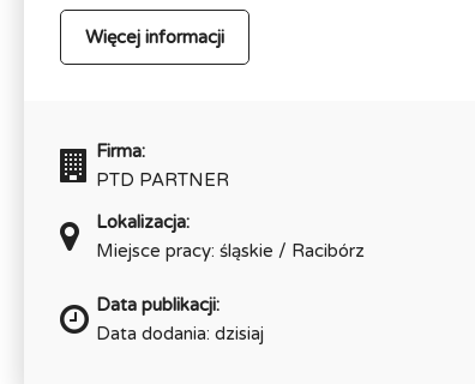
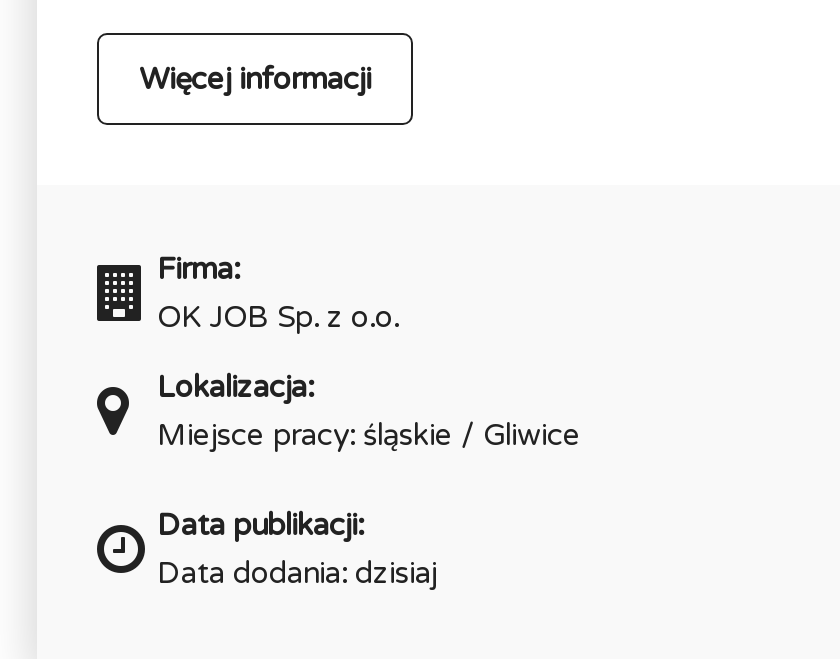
[96,169,229,191] PTD PARTNER -> [157,299,399,335] OK JOB Sp. z o.o.
[96,240,365,261] Miejsce pracy: śląskie / Racibórz -> [157,416,581,452] Miejsce pracy: śląskie / Gliwice

